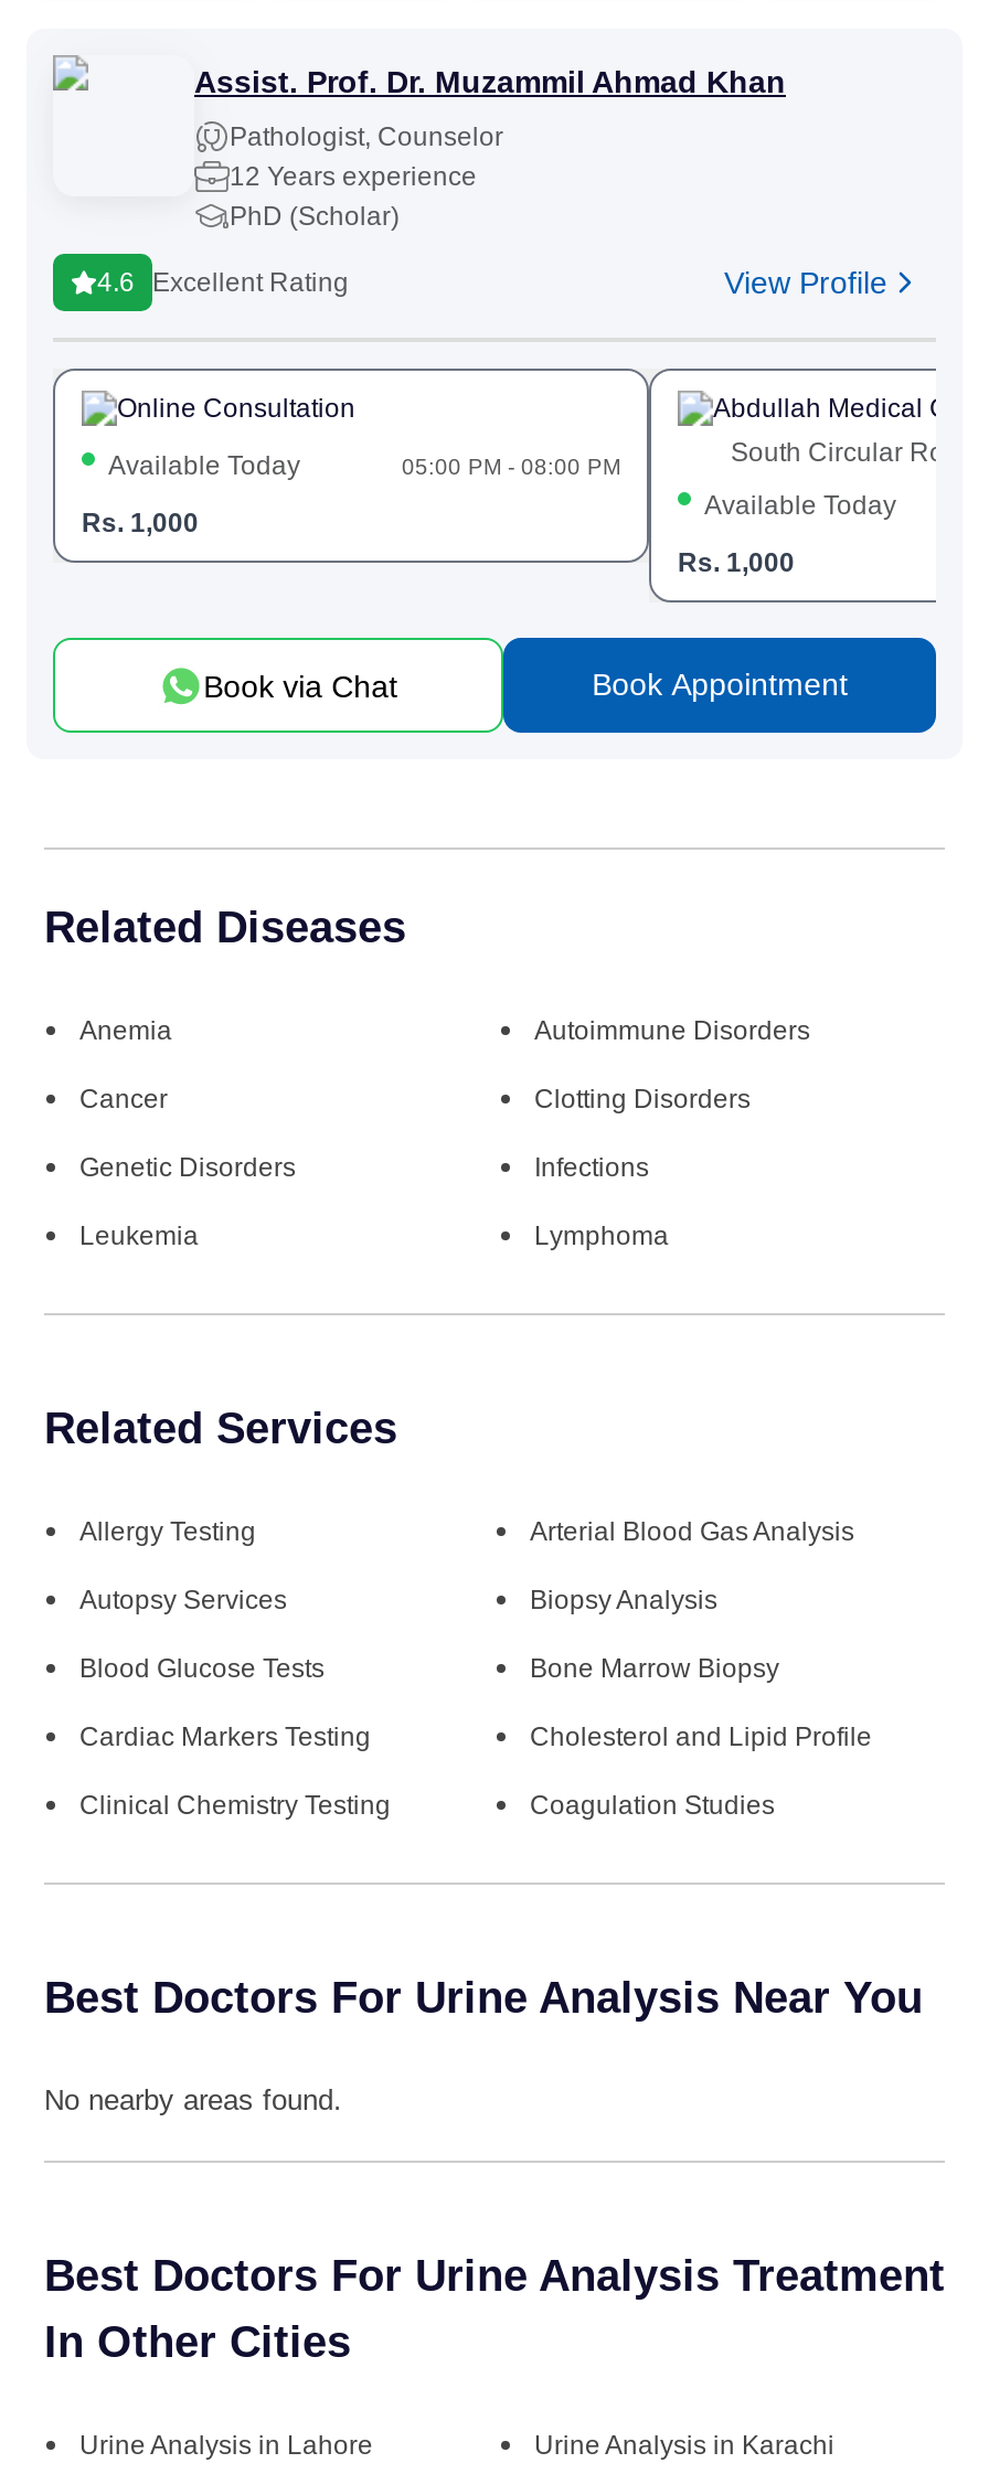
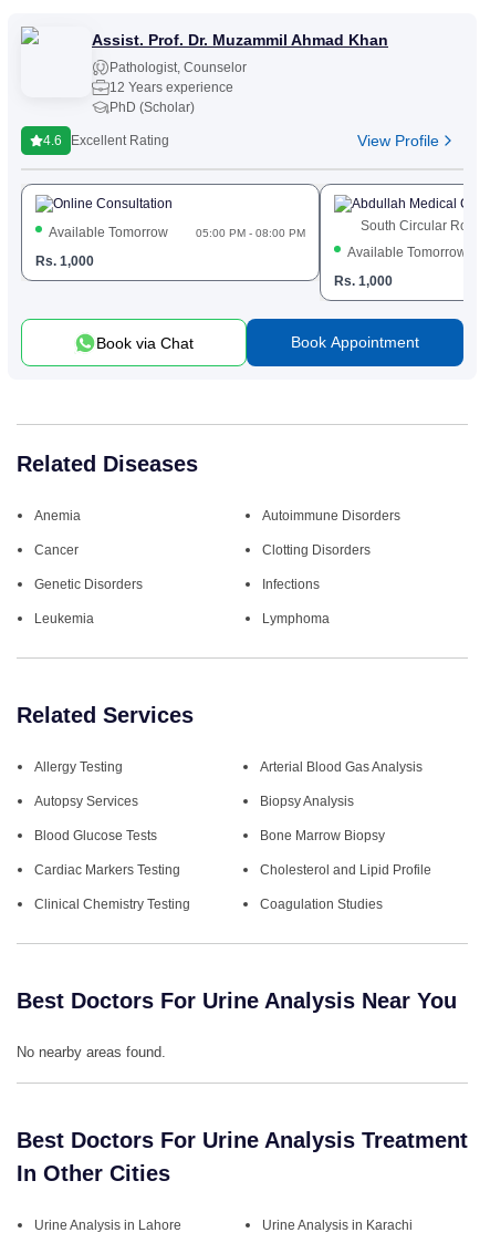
[108,450,300,481] Available Today -> [49,225,168,240] Available Tomorrow
[704,490,896,521] Available Today -> [347,245,467,260] Available Tomorrow

